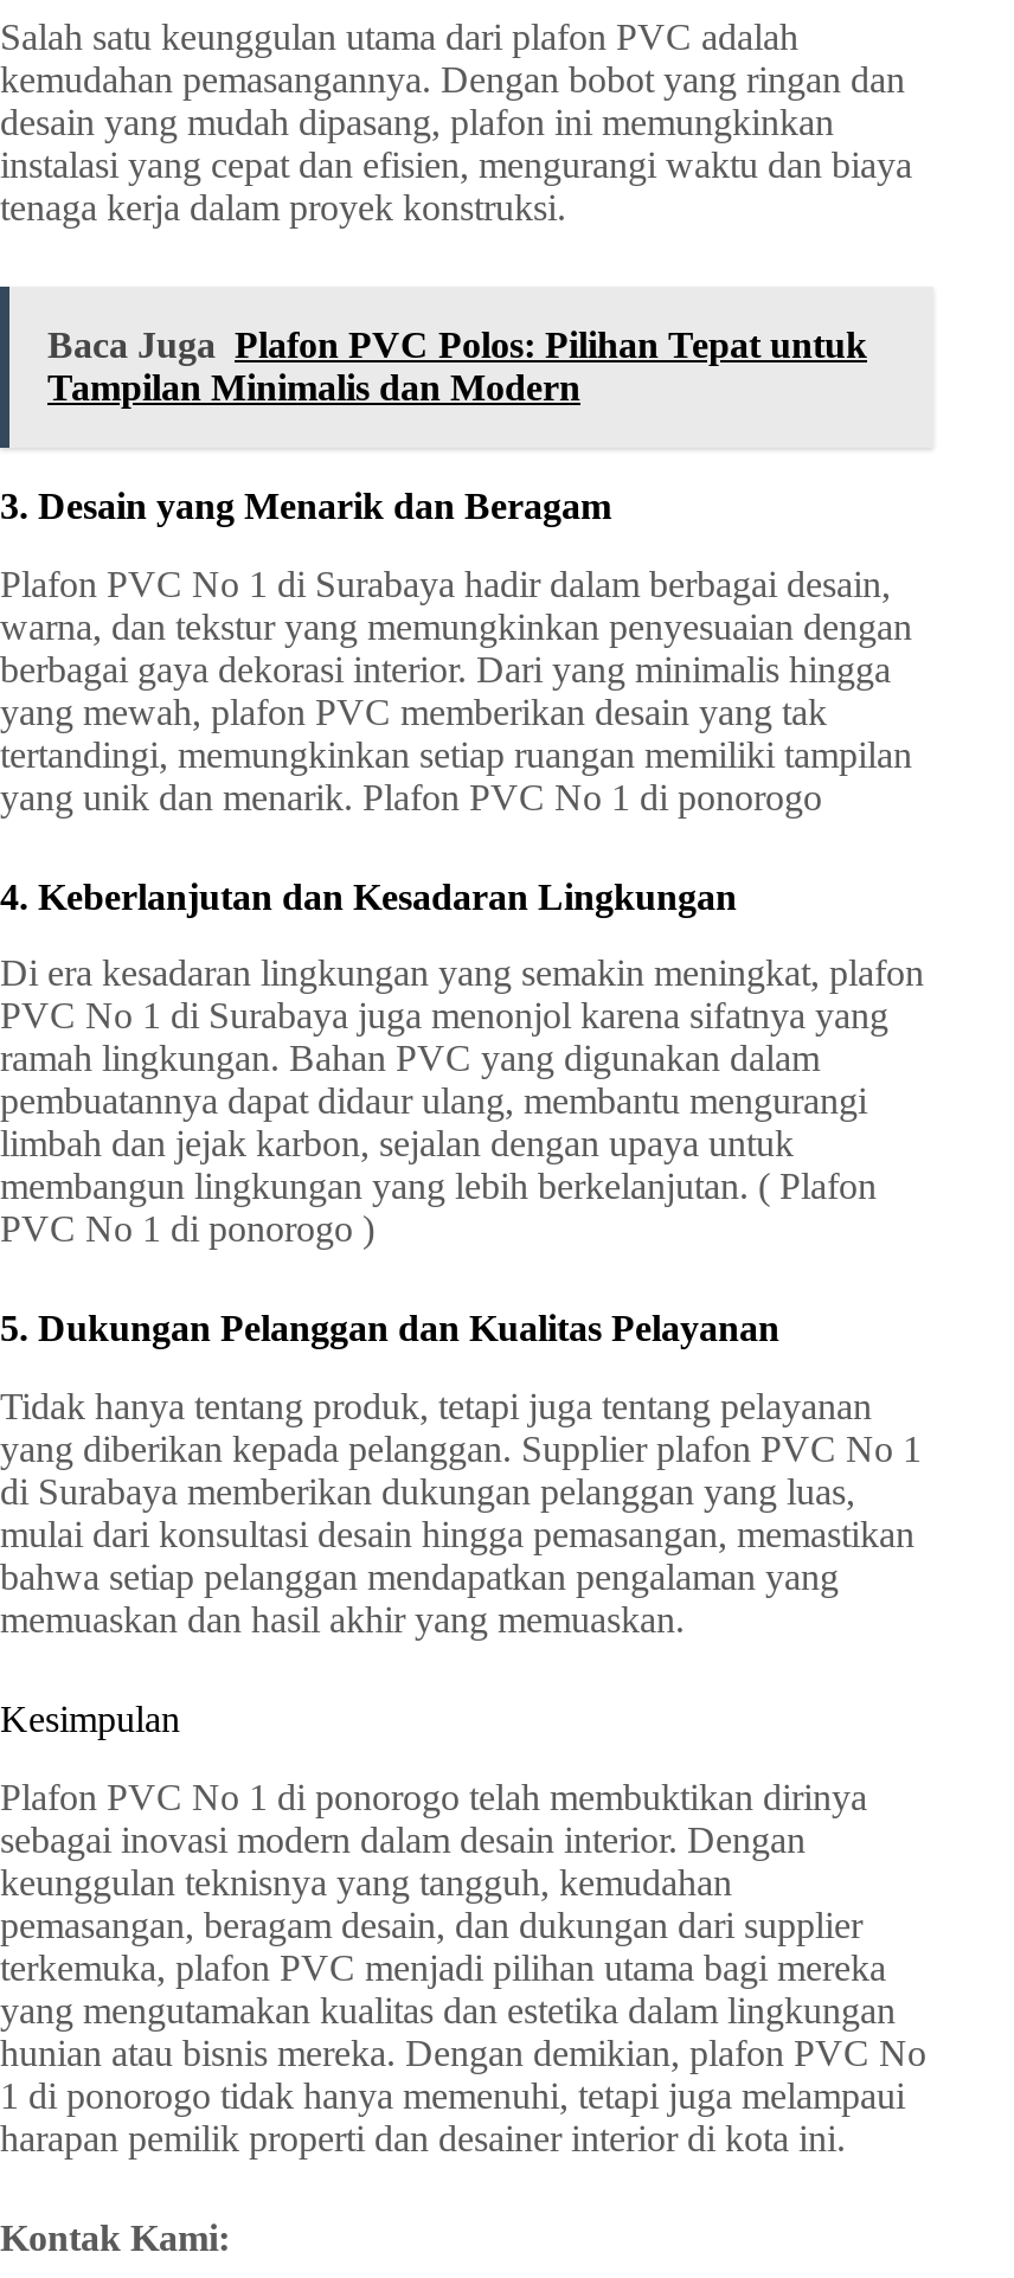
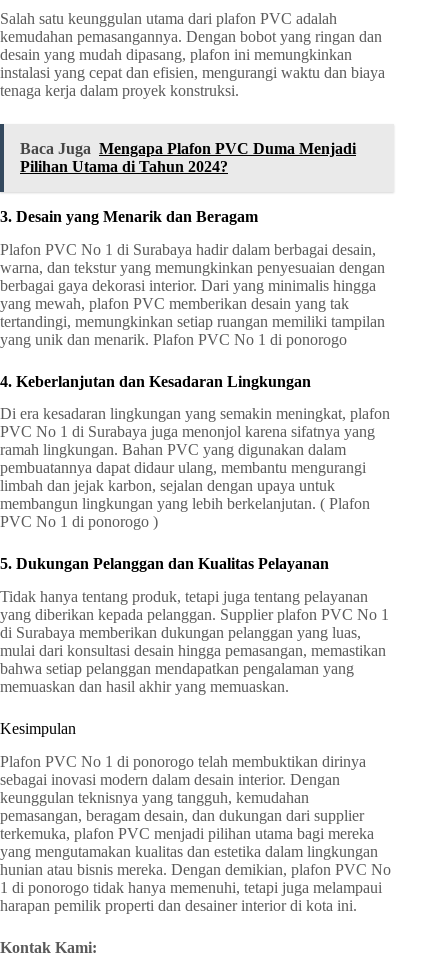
[47,324,867,407] Baca Juga Plafon PVC Polos: Pilihan Tepat untuk | Tampilan Minimalis dan Modern -> [20,140,356,175] Baca Juga Mengapa Plafon PVC Duma Menjadi | Pilihan Utama di Tahun 2024?

